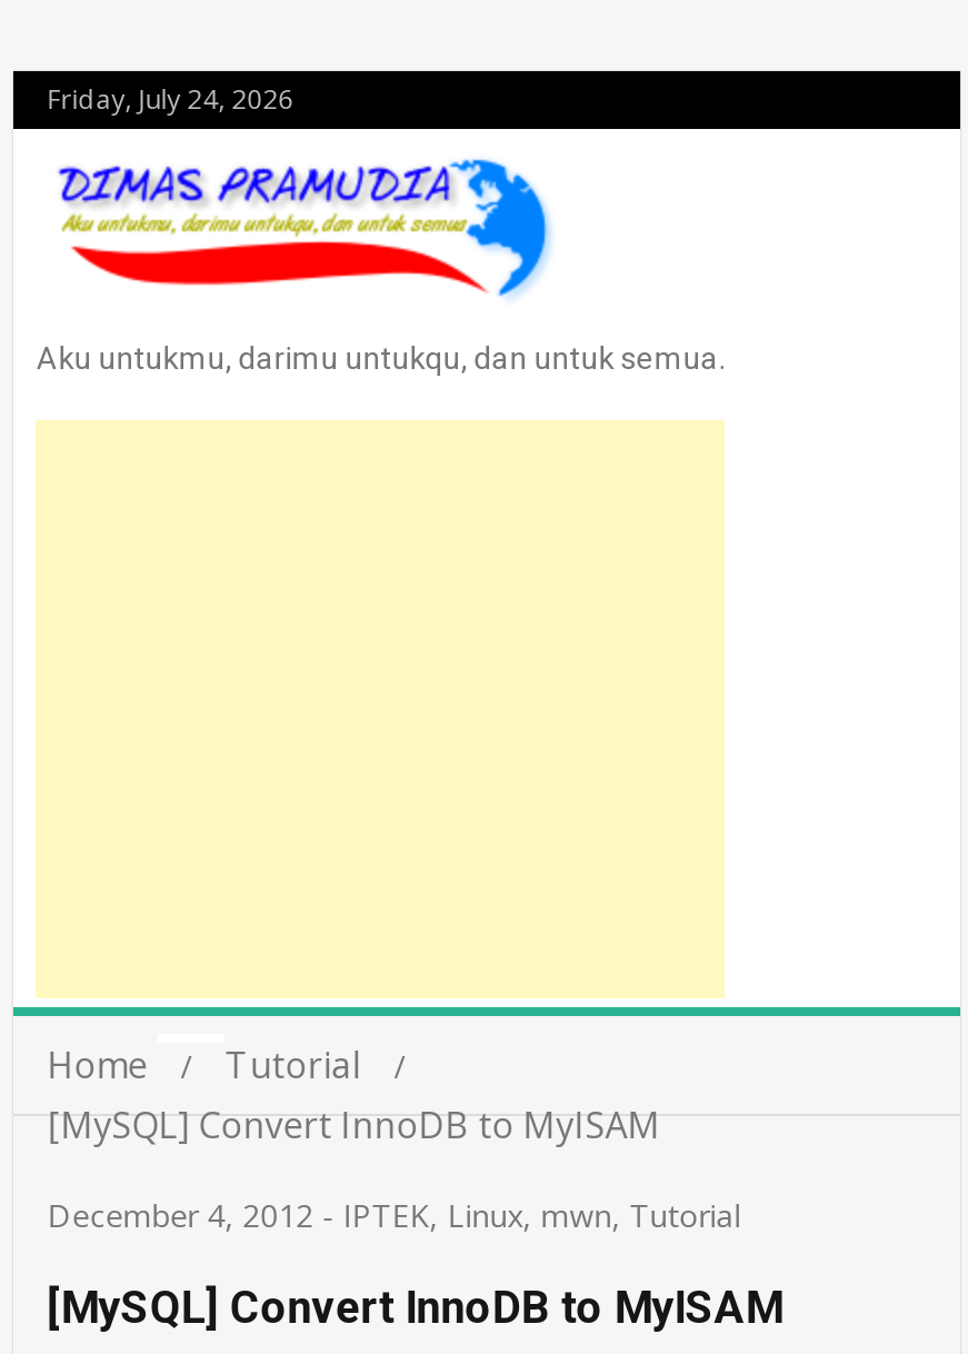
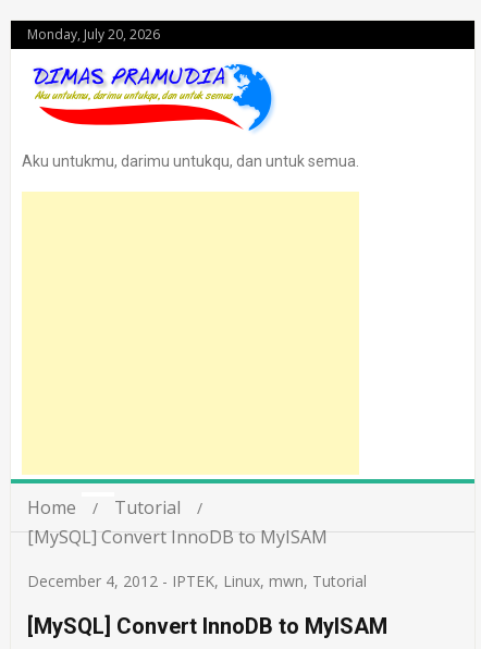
[47,80,294,118] Friday, July 24, 2026 -> [27,25,160,44] Monday, July 20, 2026

